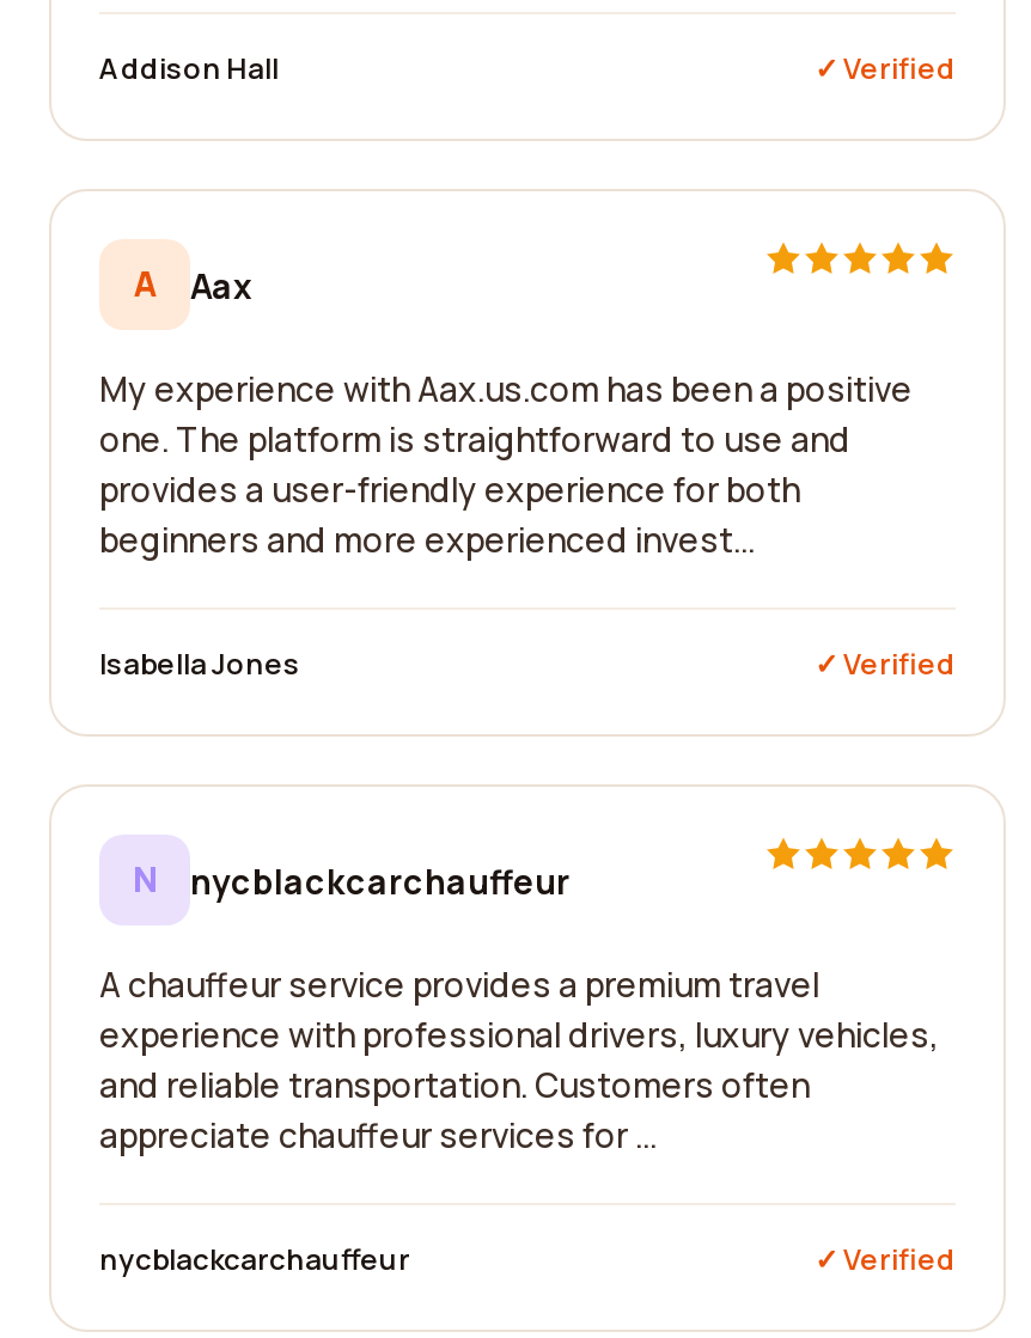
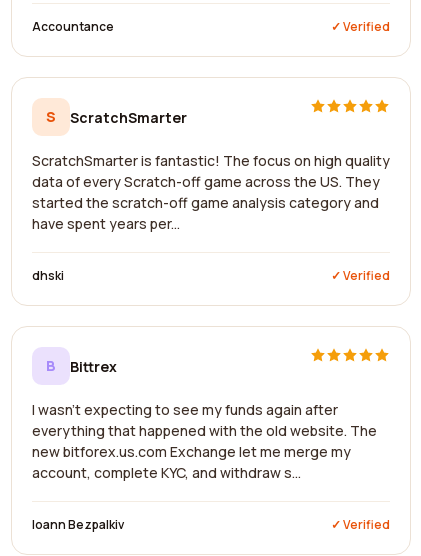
[99,48,279,88] Addison Hall -> [32,18,114,35] Accountance
[134,261,252,307] A | Aax -> [46,107,187,126] S | ScratchSmarter
[99,366,913,562] My experience with Aax.us.com has been a positive | one. The platform is straightforward to use and | provides a user-friendly experience for both | beginners and more experienced invest... -> [32,151,390,233] ScratchSmarter is fantastic! The focus on high quality | data of every Scratch-off game across the US. They | started the scratch-off game analysis category and | have spent years per...
[99,643,300,684] Isabella Jones -> [32,267,64,284] dhski
[133,856,571,903] N | nycblackcarchauffeur -> [46,356,117,375] B | Bittrex
[99,961,939,1157] A chauffeur service provides a premium travel | experience with professional drivers, luxury vehicles, | and reliable transportation. Customers often | appreciate chauffeur services for ... -> [32,400,377,482] I wasn't expecting to see my funds again after | everything that happened with the old website. The | new bitforex.us.com Exchange let me merge my | account, complete KYC, and withdraw s...
[99,1239,410,1279] nycblackcarchauffeur -> [32,516,124,533] Ioann Bezpalkiv

